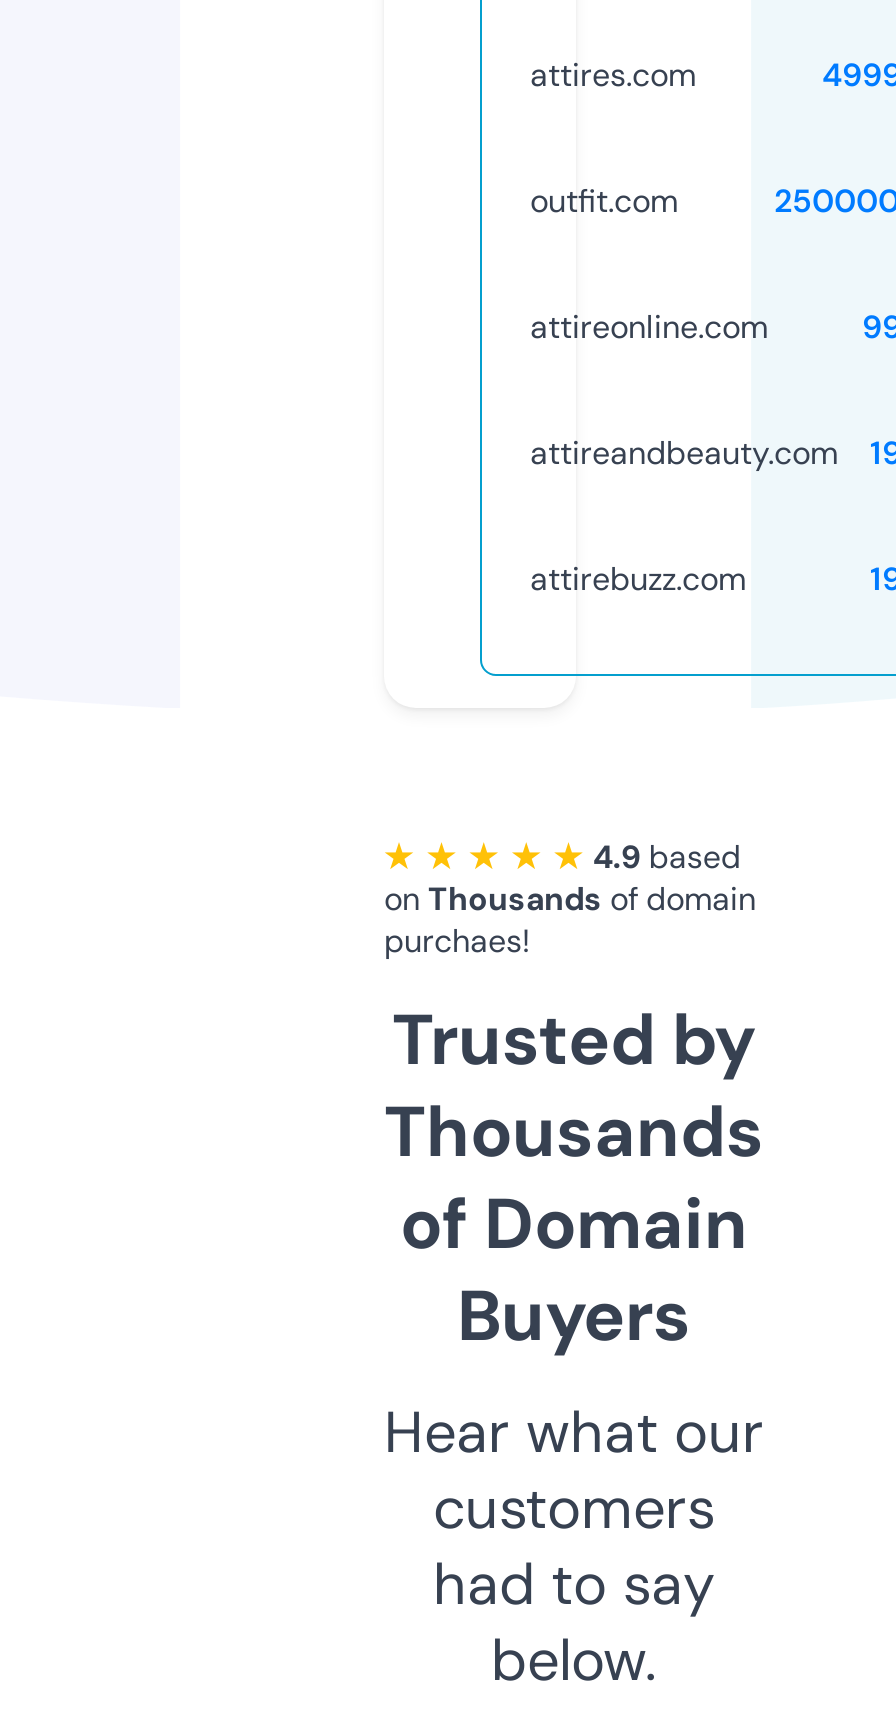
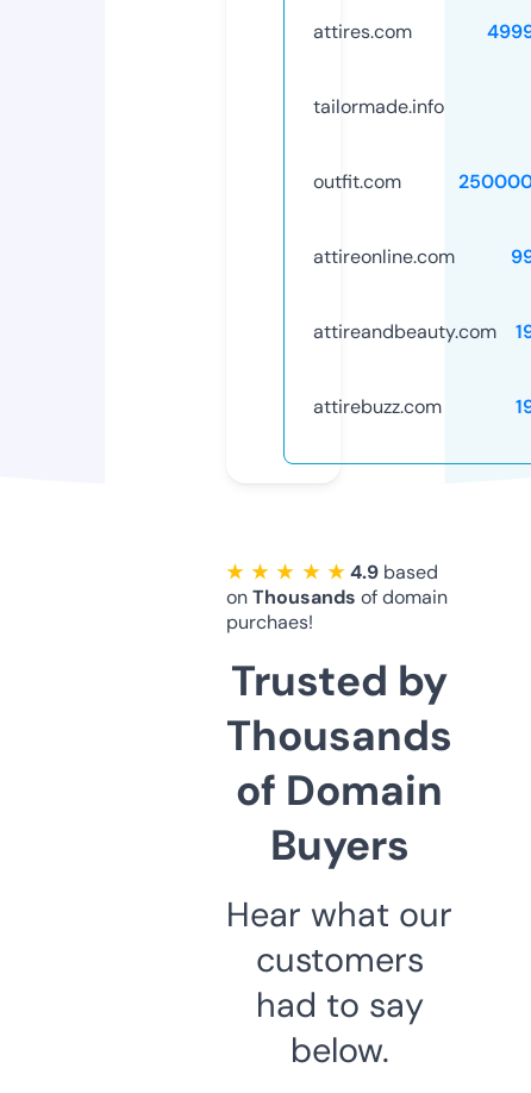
none -> [313,94,444,119] tailormade.info

